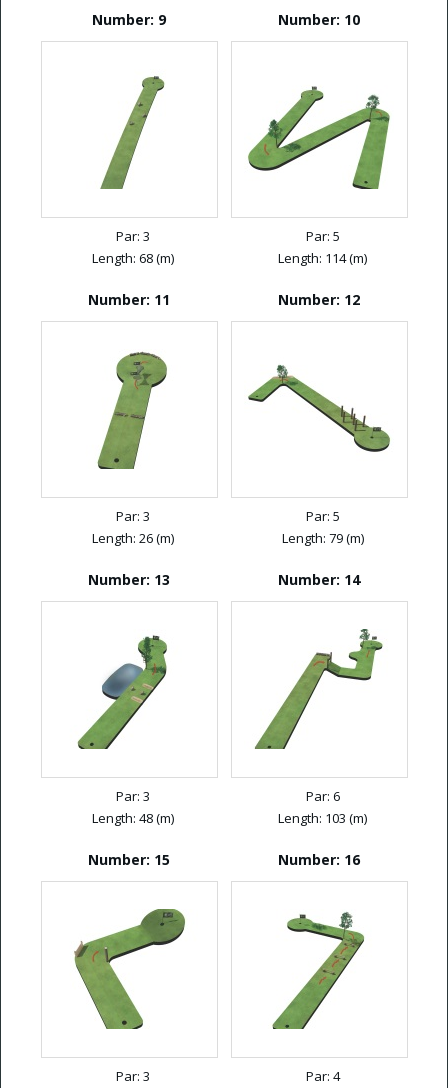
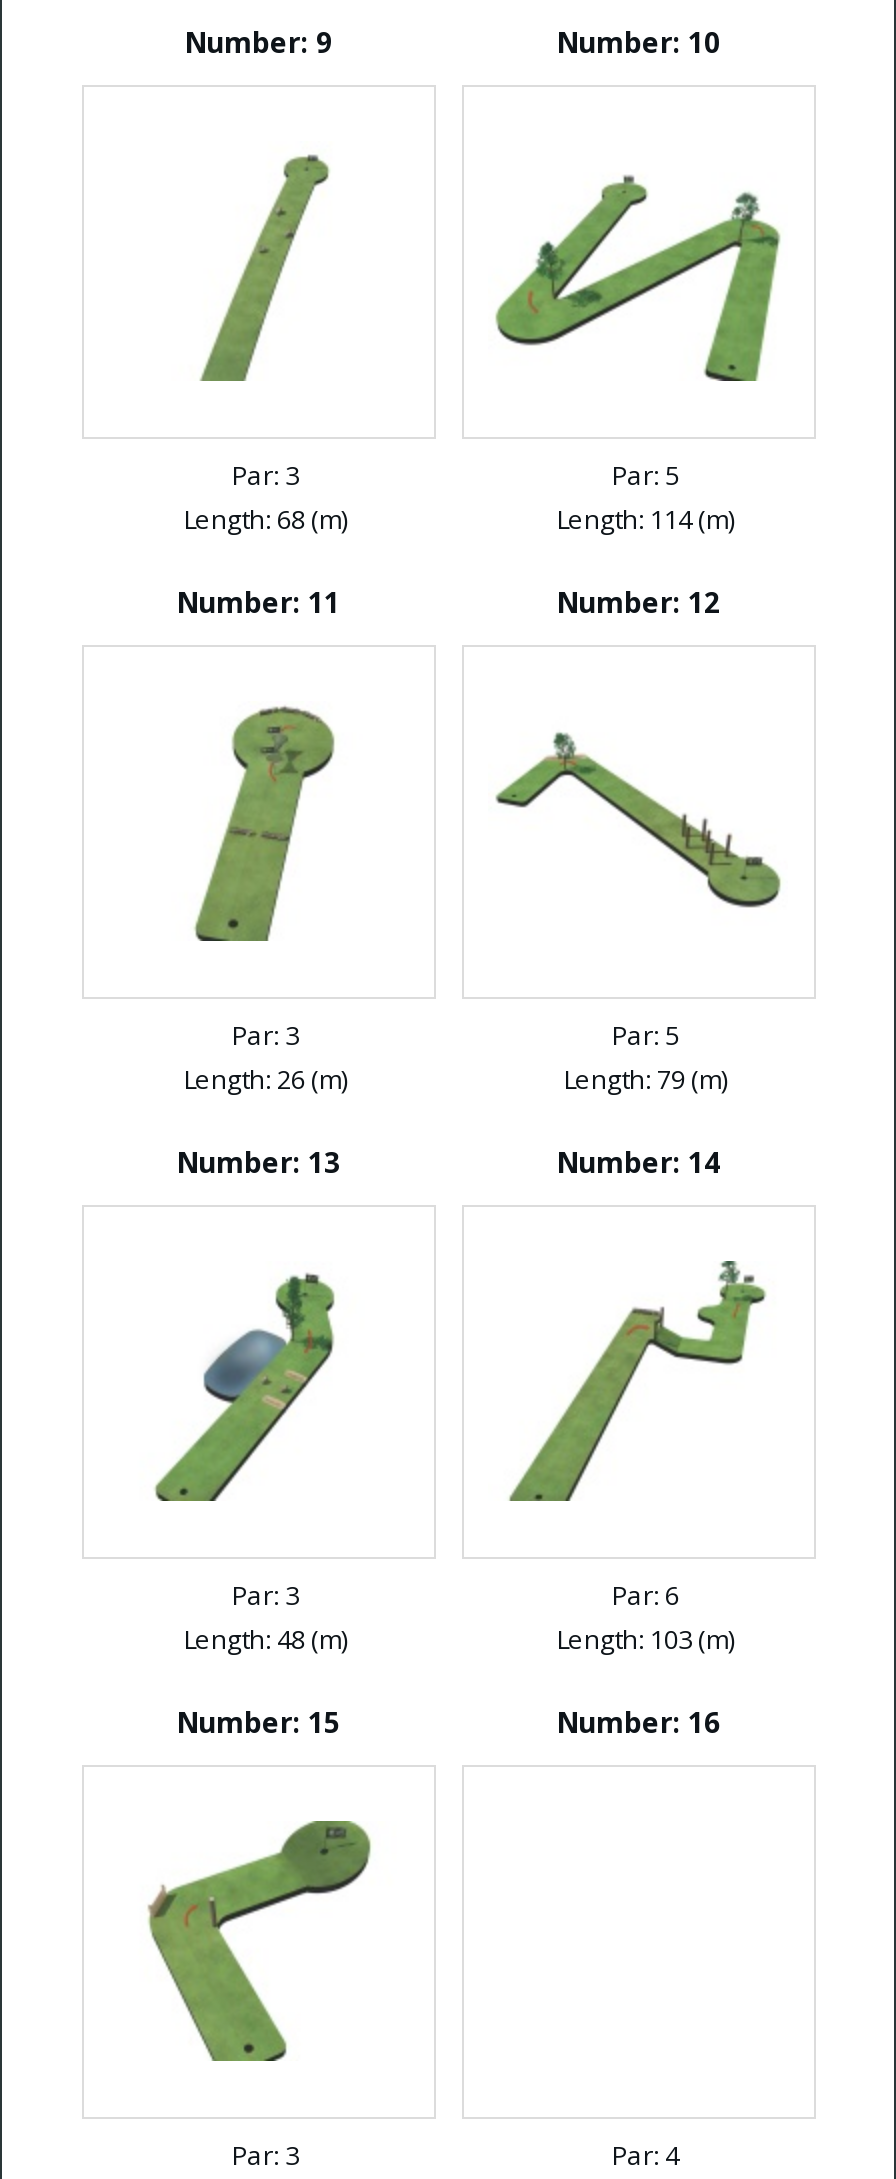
[271,911,365,1030] [image] -> none

